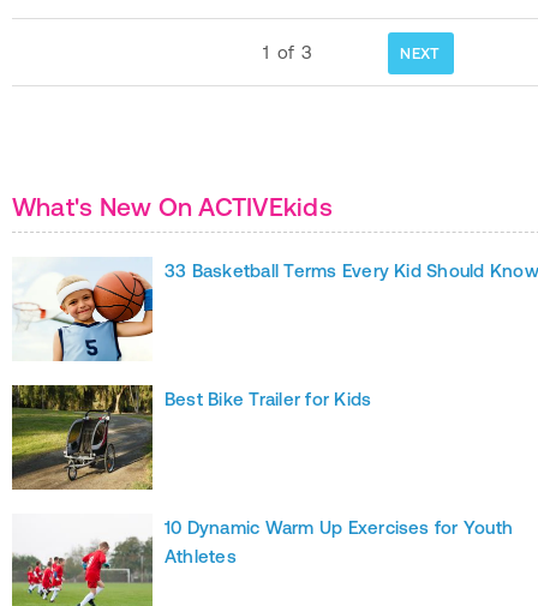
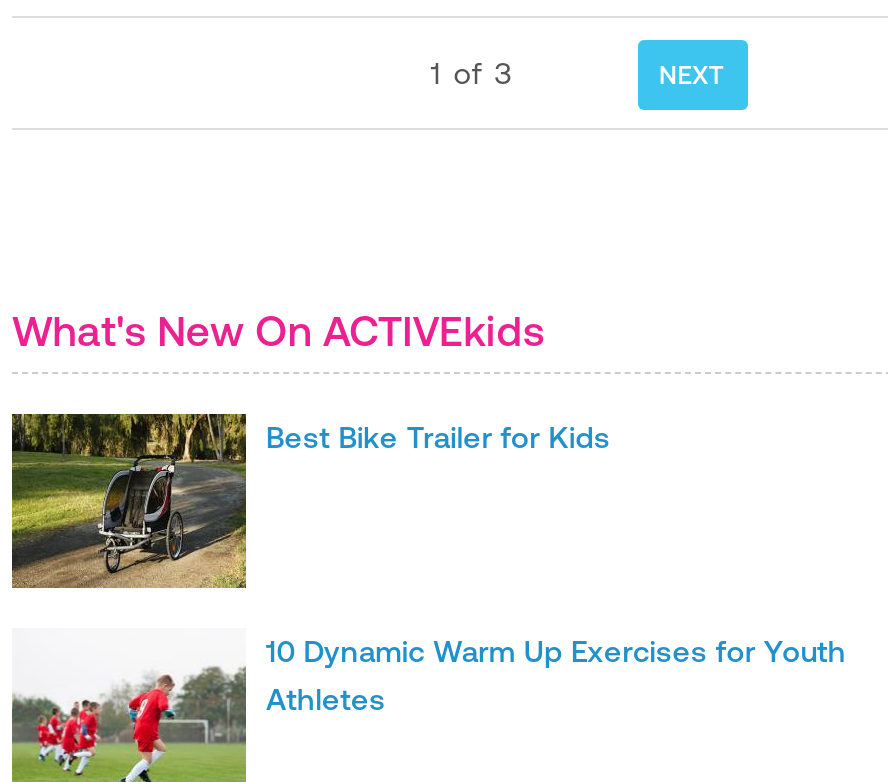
[12,257,538,362] [image] | 33 Basketball Terms Every Kid Should Know -> none

